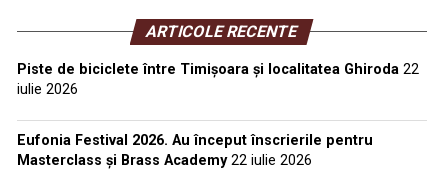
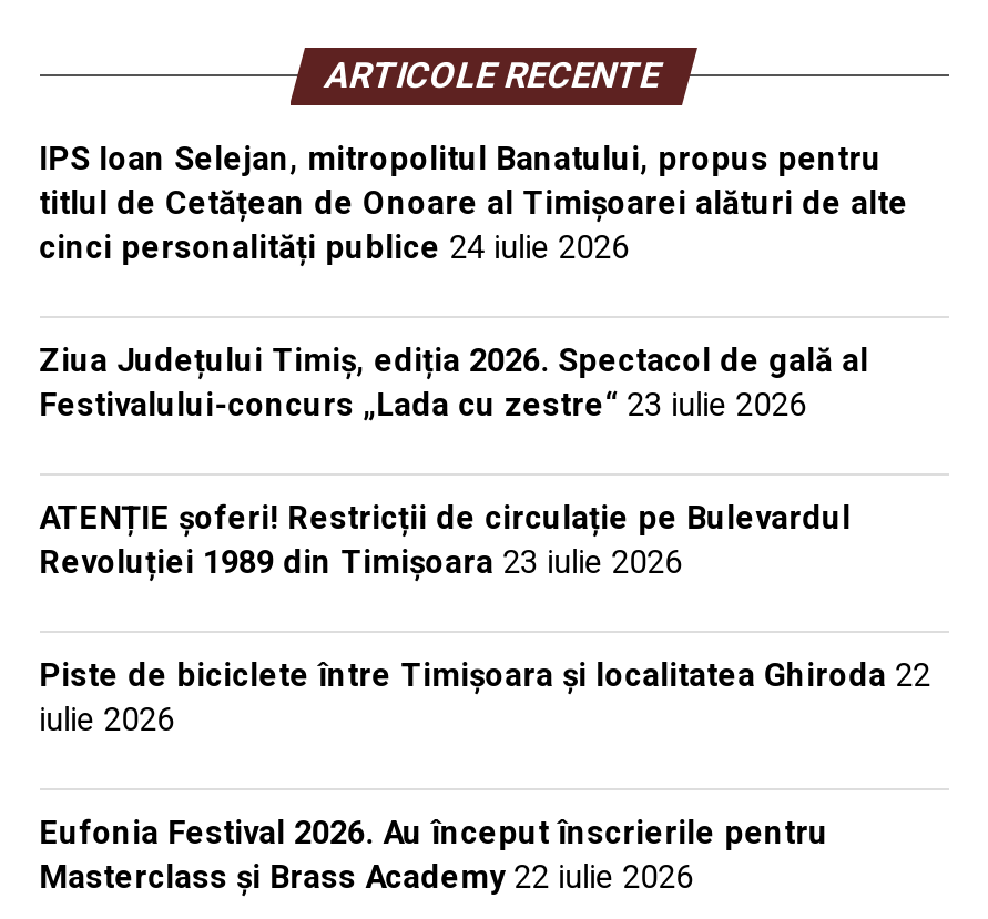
none -> [39,141,909,582] IPS Ioan Selejan, mitropolitul Banatului, propus pentru | titlul de Cetățean de Onoare al Timișoarei alături de alte | cinci personalități publice 24 iulie 2026 | Ziua Județului Timiș, ediția 2026. Spectacol de gală al | Festivalului-concurs „Lada cu zestre“ 23 iulie 2026 | ATENȚIE șoferi! Restricții de circulație pe Bulevardul | Revoluției 1989 din Timișoara 23 iulie 2026

